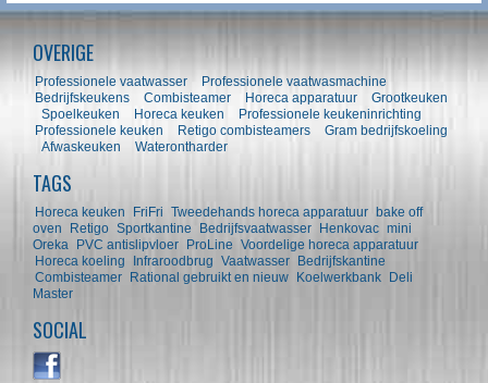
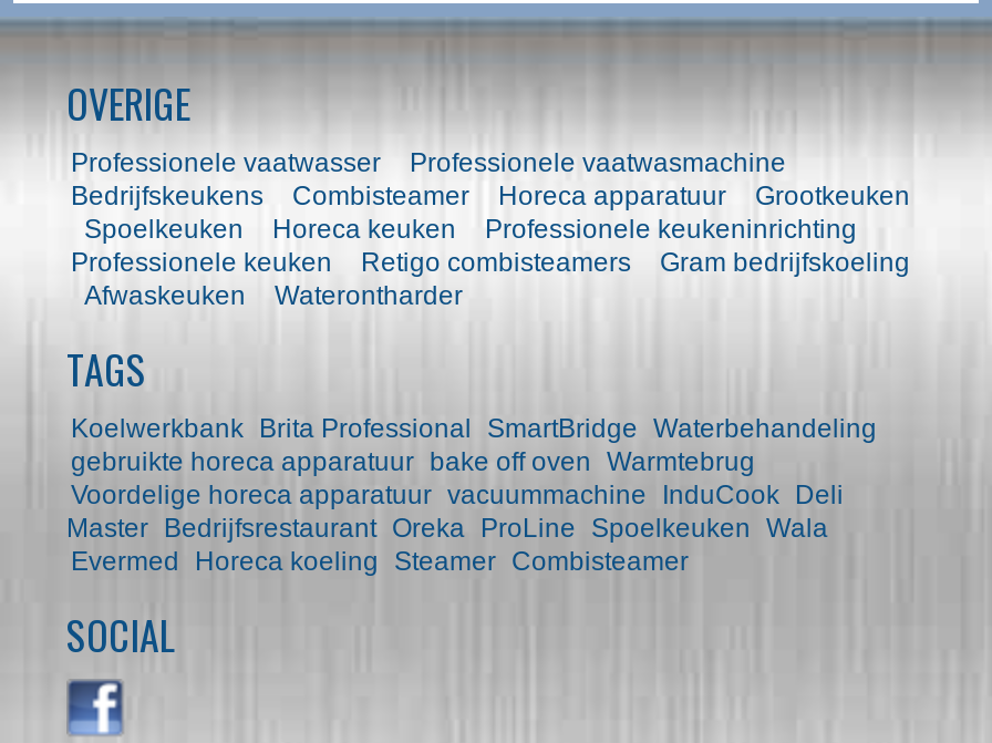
[33,205,423,301] Horeca keuken FriFri Tweedehands horeca apparatuur bake off | oven Retigo Sportkantine Bedrijfsvaatwasser Henkovac mini | Oreka PVC antislipvloer ProLine Voordelige horeca apparatuur | Horeca koeling Infraroodbrug Vaatwasser Bedrijfskantine | Combisteamer Rational gebruikt en nieuw Koelwerkbank Deli | Master -> [66,413,877,577] Koelwerkbank Brita Professional SmartBridge Waterbehandeling | gebruikte horeca apparatuur bake off oven Warmtebrug | Voordelige horeca apparatuur vacuummachine InduCook Deli | Master Bedrijfsrestaurant Oreka ProLine Spoelkeuken Wala | Evermed Horeca koeling Steamer Combisteamer

